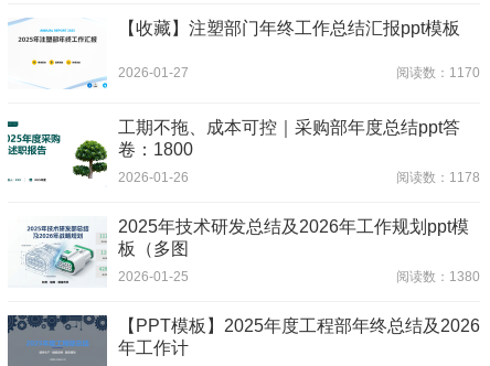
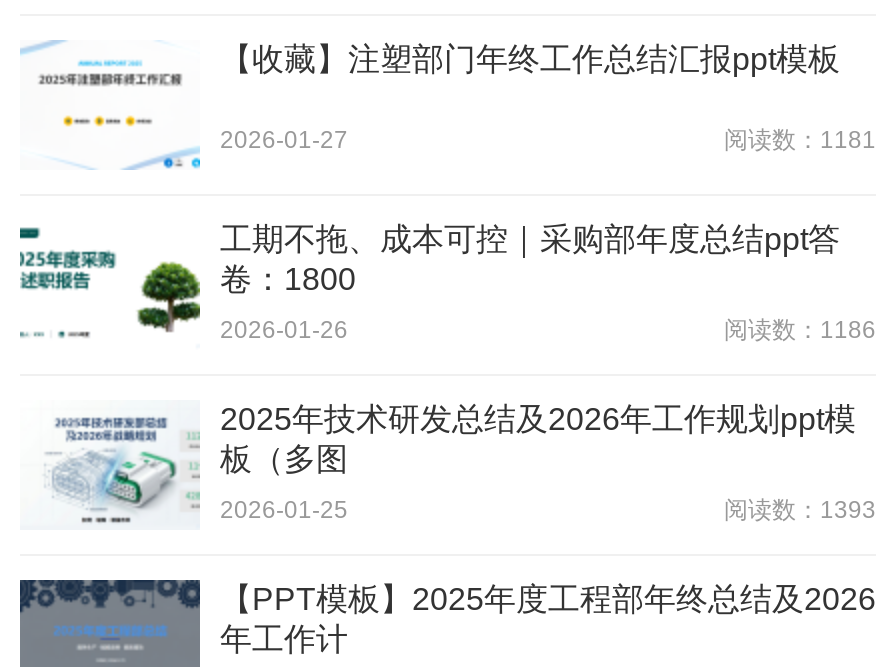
[396,65,480,80] 阅读数：1170 -> [724,126,876,154] 阅读数：1181
[396,170,480,185] 阅读数：1178 -> [724,316,876,344] 阅读数：1186
[396,269,480,284] 阅读数：1380 -> [724,496,876,524] 阅读数：1393

